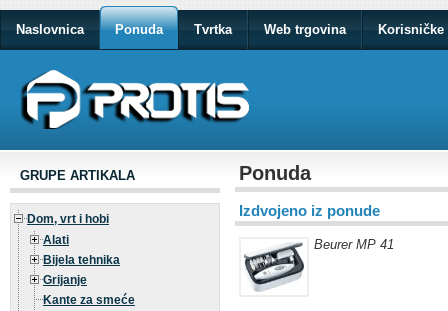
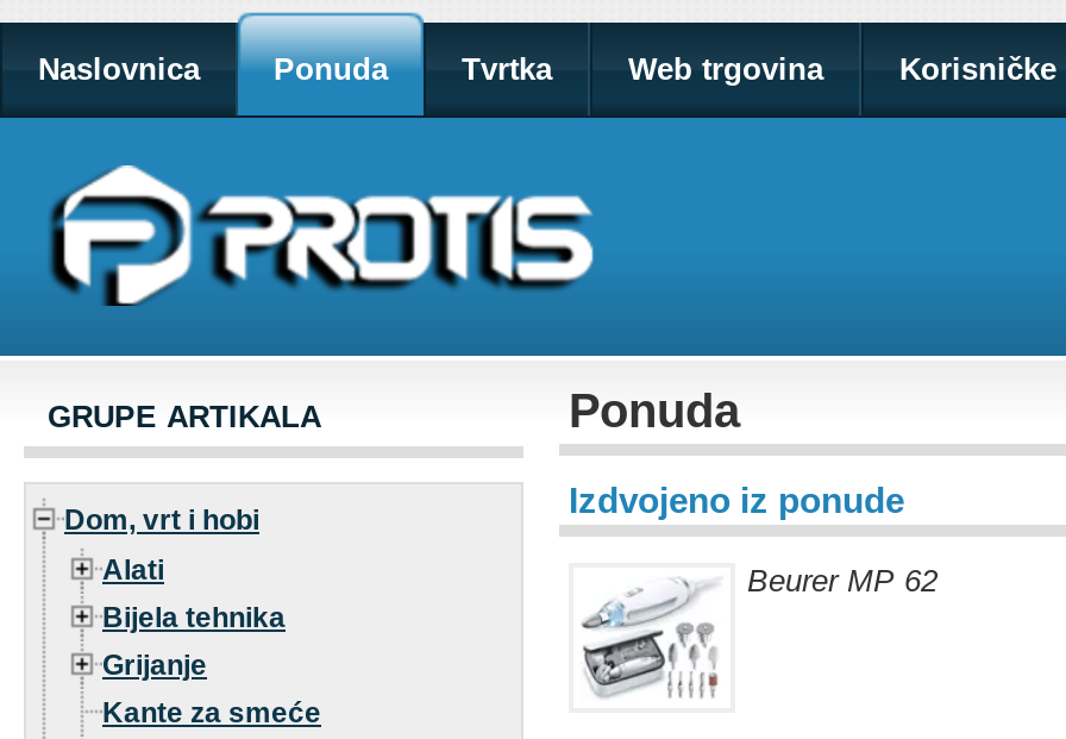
[243,237,394,293] [image] | Beurer MP 41 -> [583,563,938,699] [image] | Beurer MP 62

